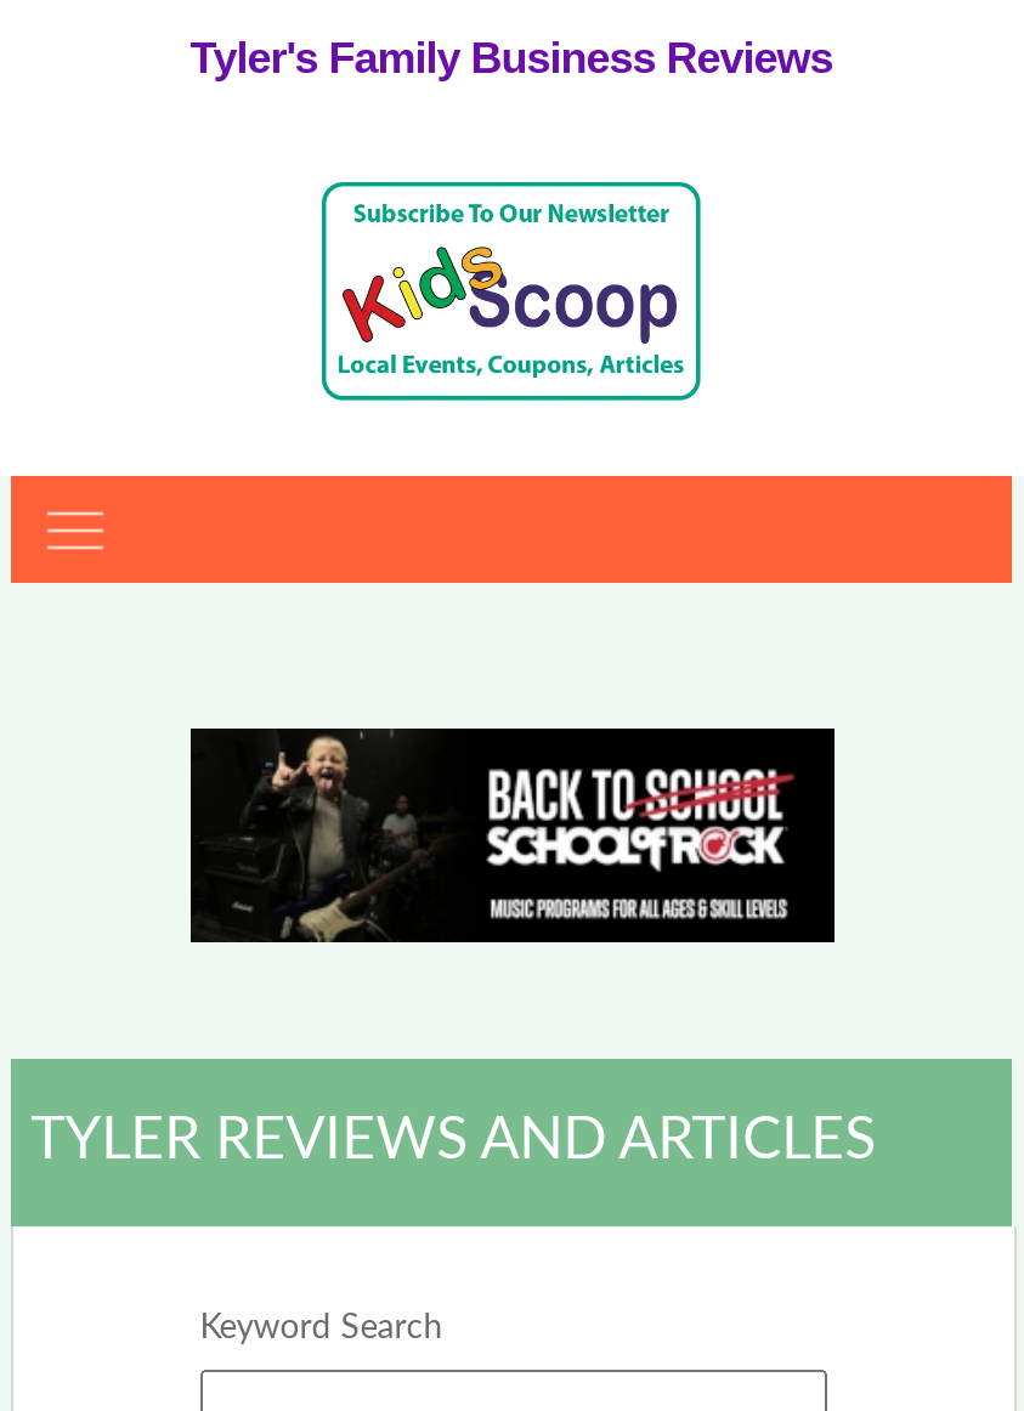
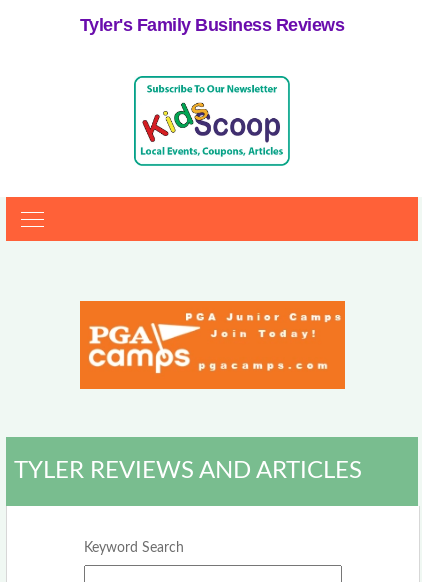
[188,726,837,945] [image] -> [79,300,346,390] [image]

